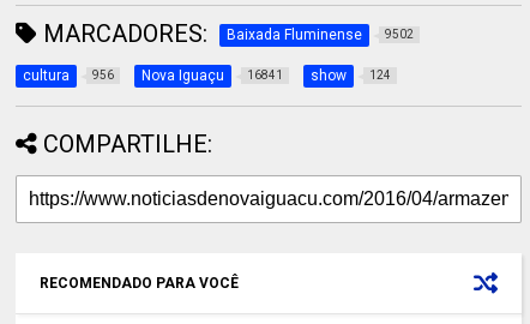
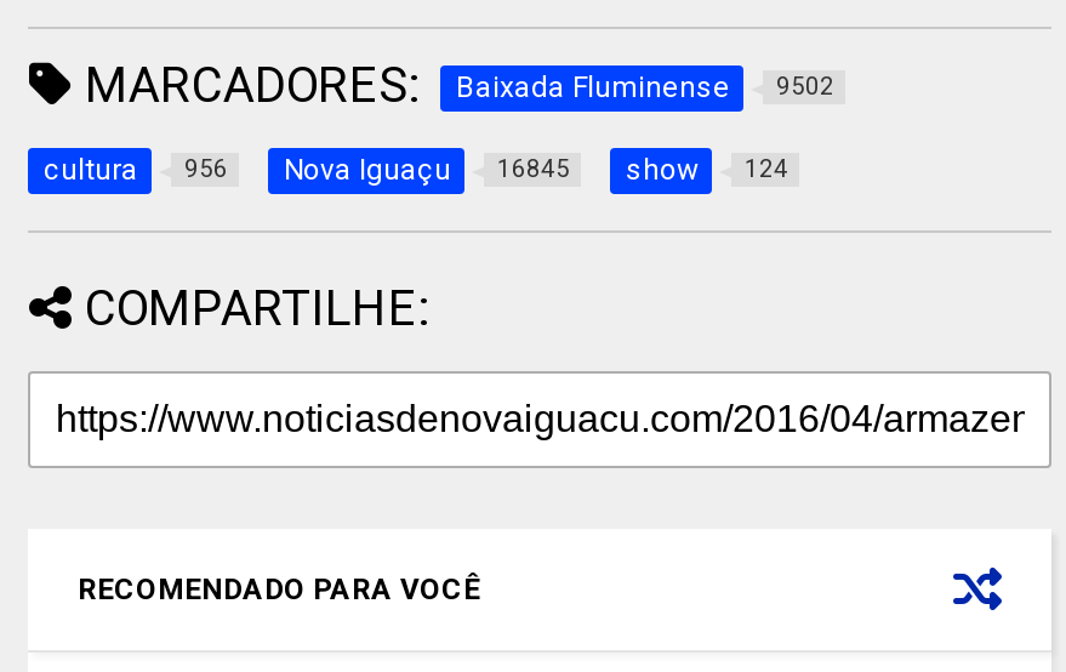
[142,67,283,84] Nova Iguaçu 16841 -> [284,152,570,186] Nova Iguaçu 16845

